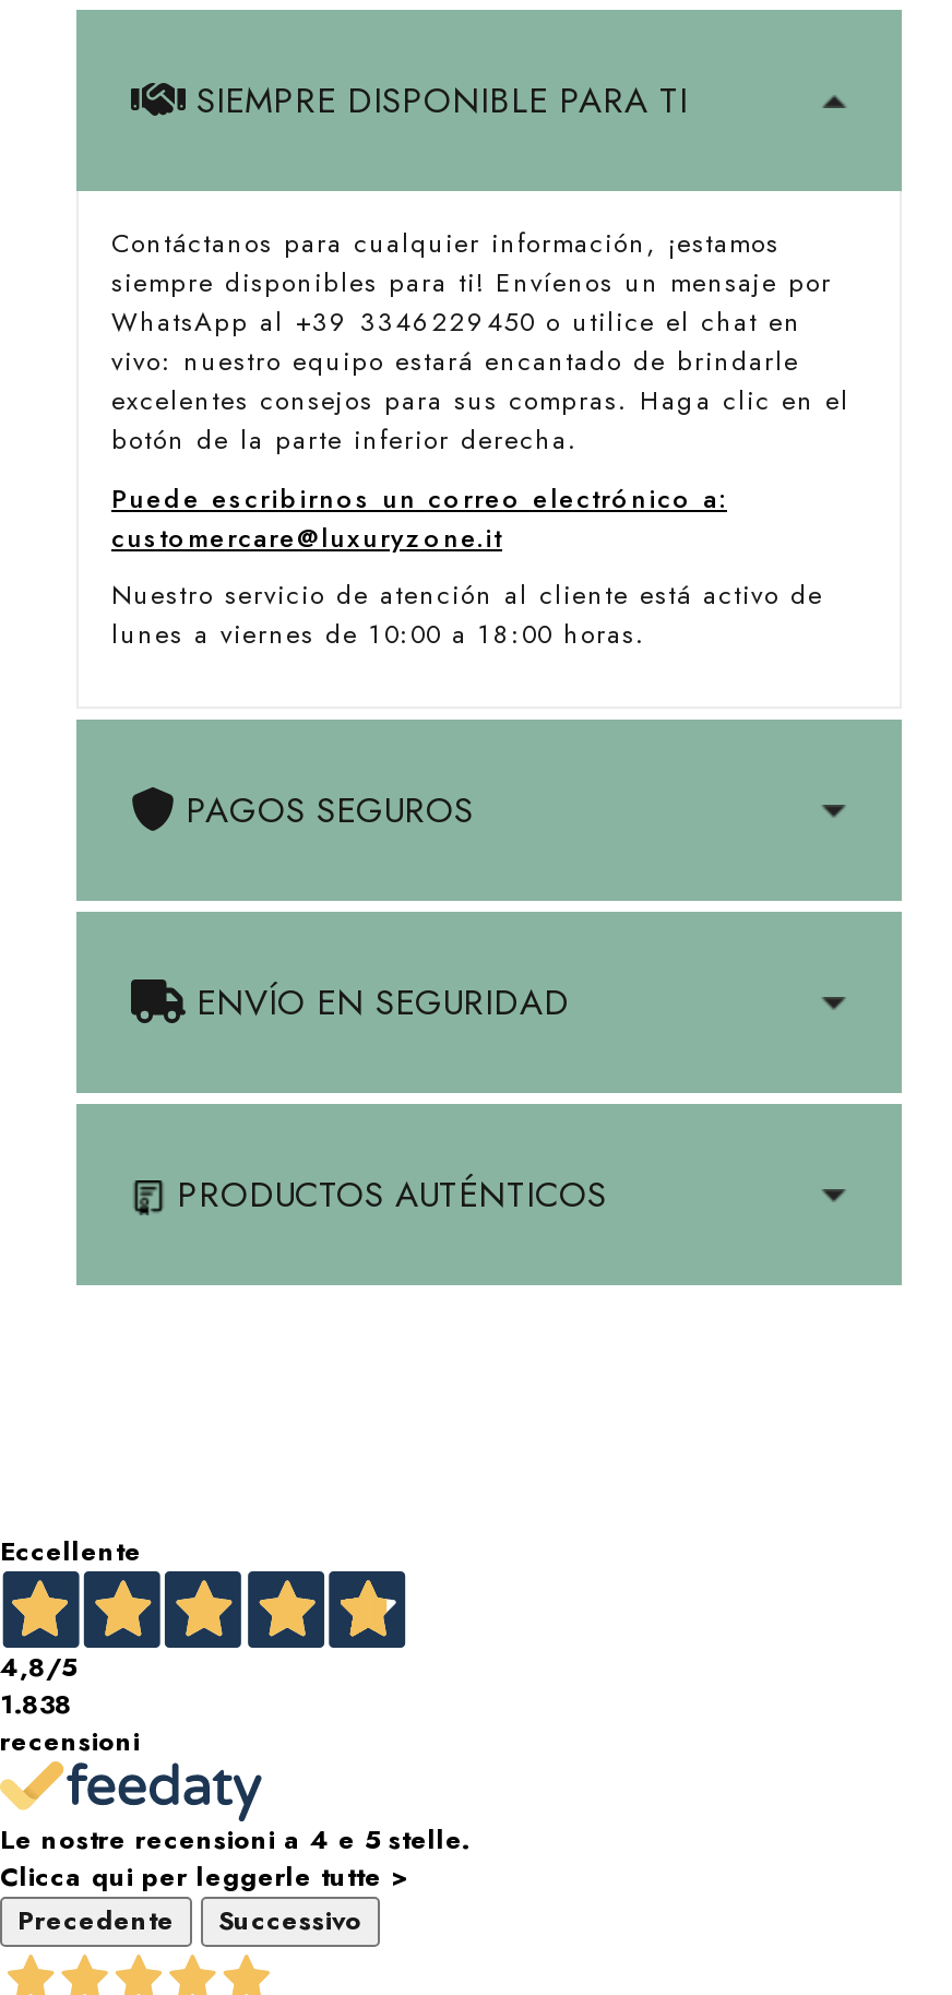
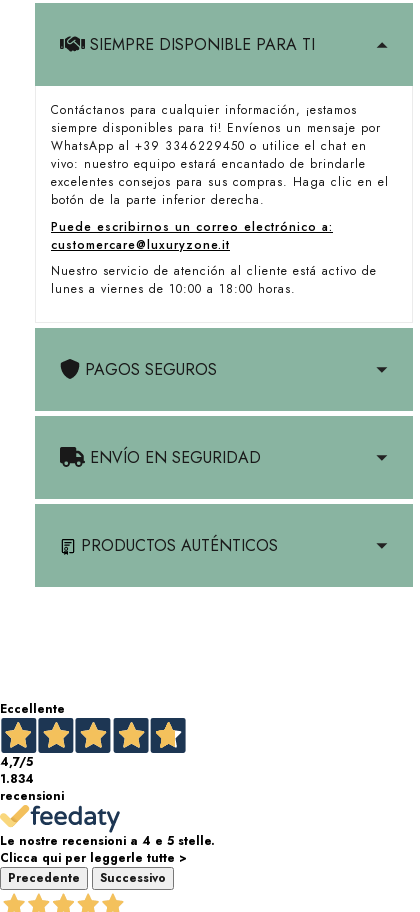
[0,1647,76,1687] 4,8/5 -> [0,753,33,771] 4,7/5
[0,1684,72,1724] 1.838 -> [0,770,34,788] 1.834

